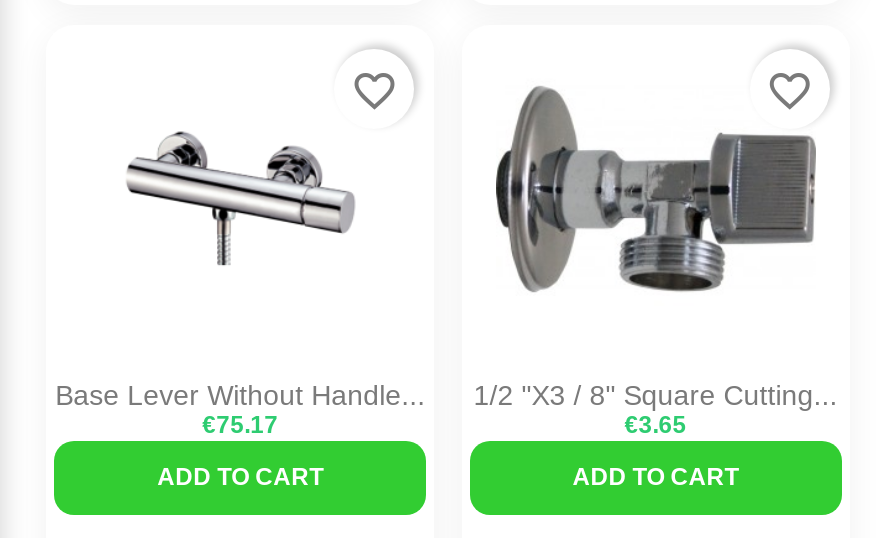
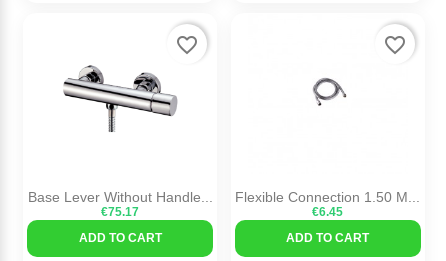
[494,84,818,294] [image] -> none
[474,379,838,439] 1/2 "x3 / 8" Square Cutting... | €3.65 -> [235,189,420,219] Flexible Connection 1.50 M... | €6.45

